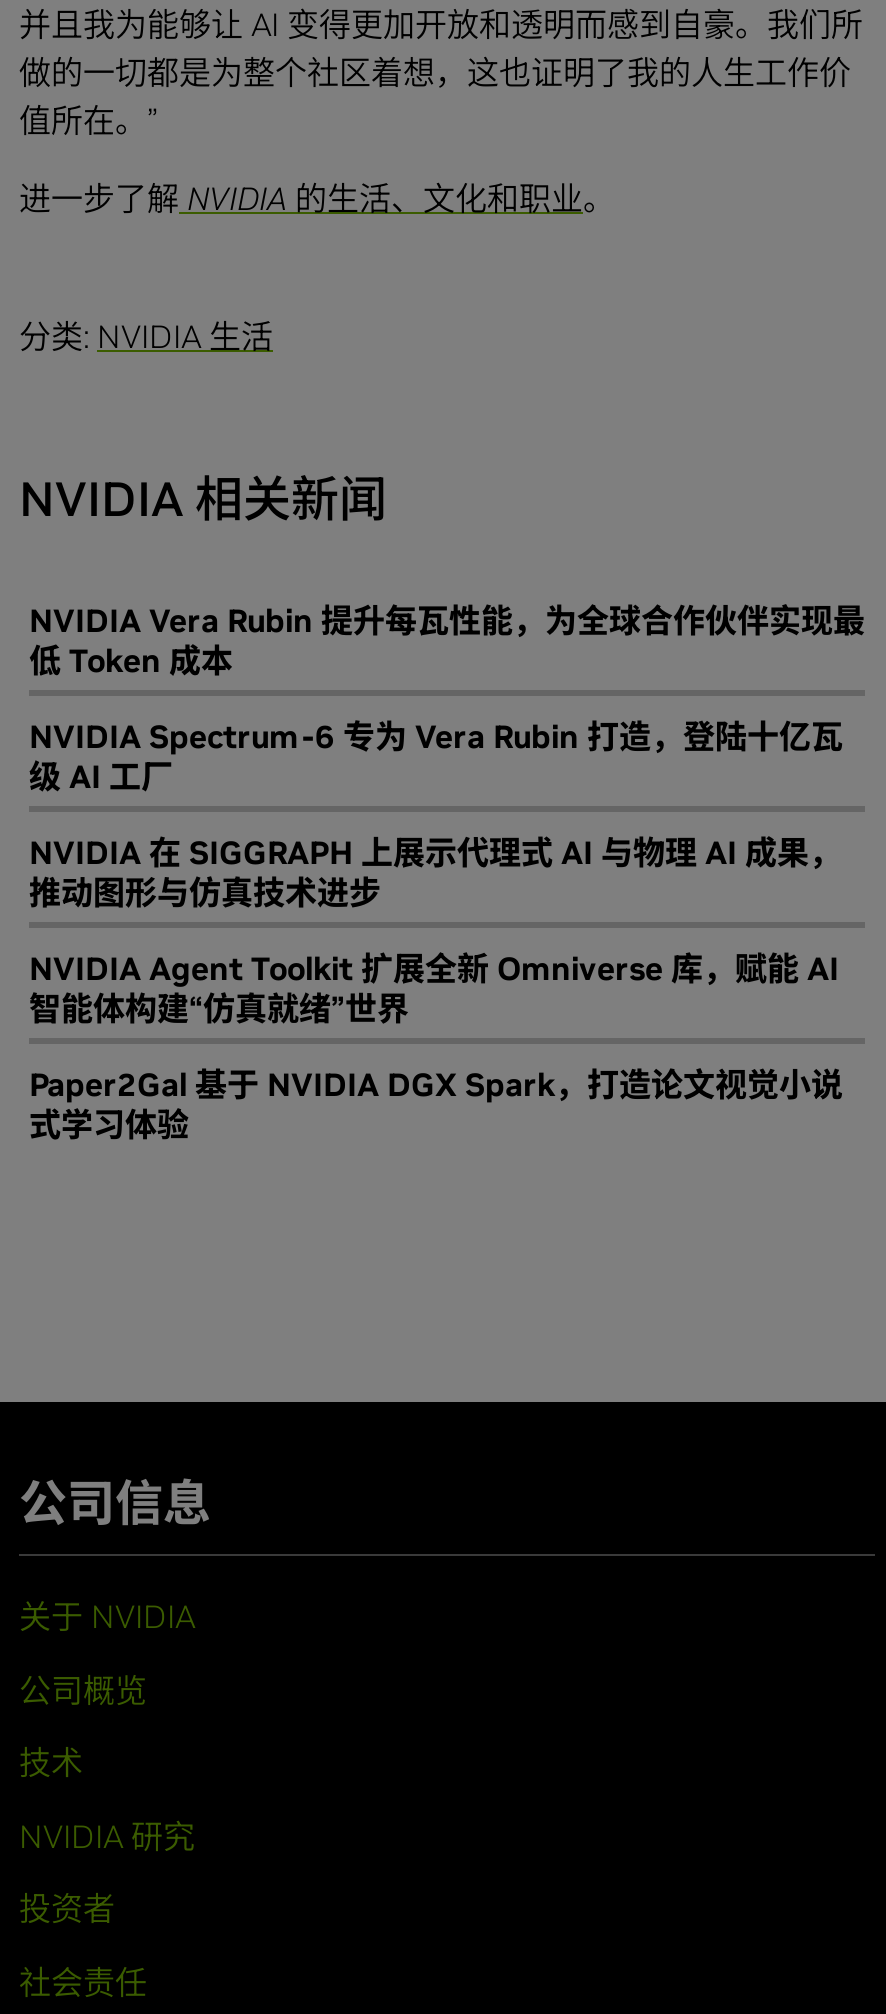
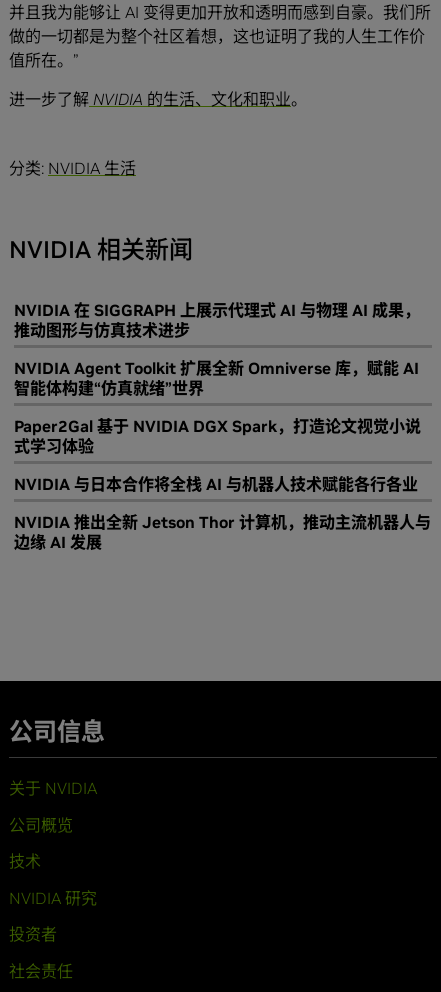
[29,600,865,796] NVIDIA Vera Rubin 提升每瓦性能，为全球合作伙伴实现最 | 低 Token 成本 | NVIDIA Spectrum-6 专为 Vera Rubin 打造，登陆十亿瓦 | 级 AI 工厂 -> none
moved [29,832,843,1144] -> [14,300,421,456]: NVIDIA 在 SIGGRAPH 上展示代理式 AI 与物理 AI 成果， | 推动图形与仿真技术进步 | NVIDIA Agent Toolkit 扩展全新 Omniverse 库，赋能 AI | 智能体构建“仿真就绪”世界 | Paper2Gal 基于 NVIDIA DGX Spark，打造论文视觉小说 | 式学习体验
none -> [14,474,431,552] NVIDIA 与日本合作将全栈 AI 与机器人技术赋能各行各业 | NVIDIA 推出全新 Jetson Thor 计算机，推动主流机器人与 | 边缘 AI 发展

